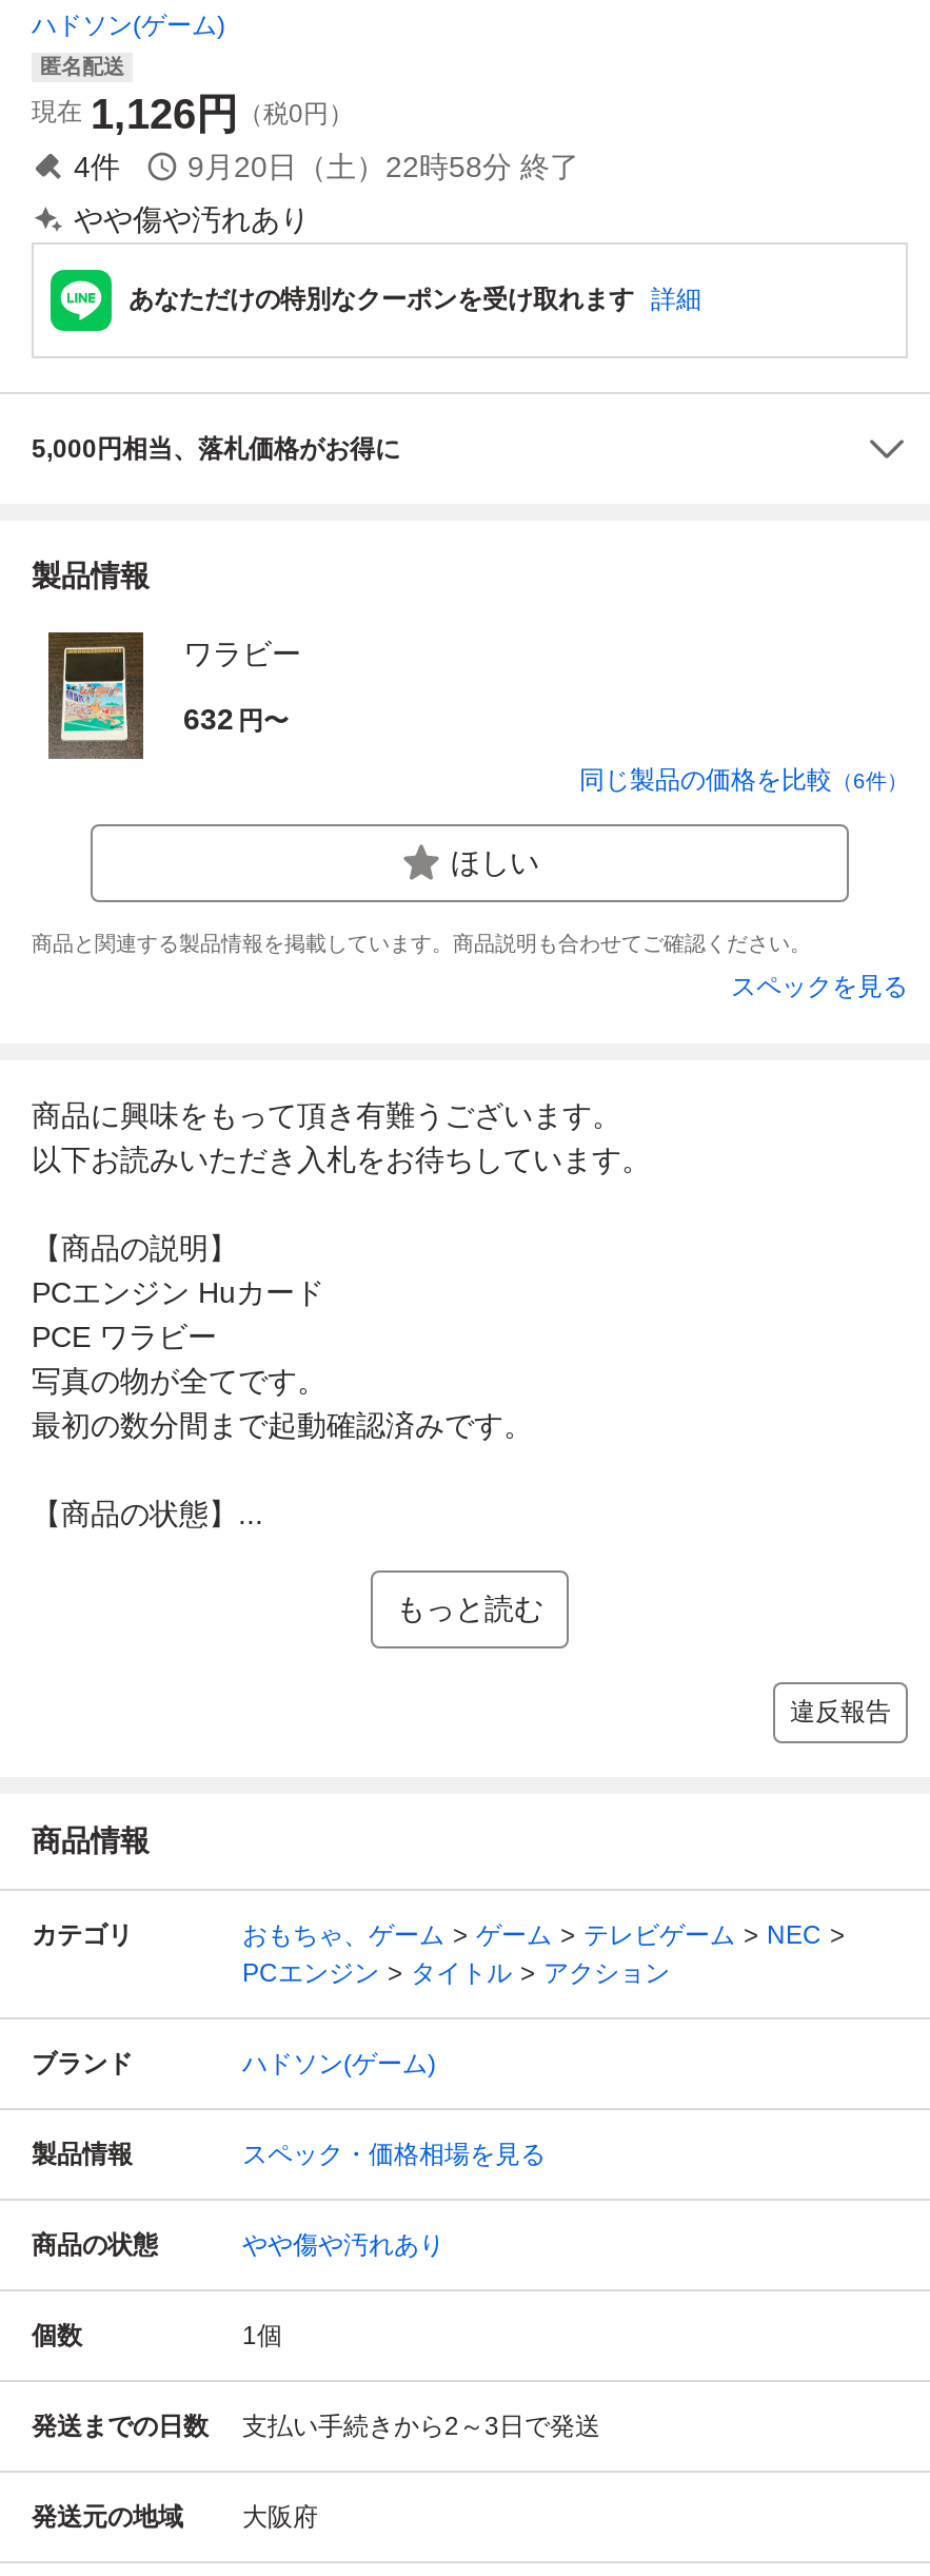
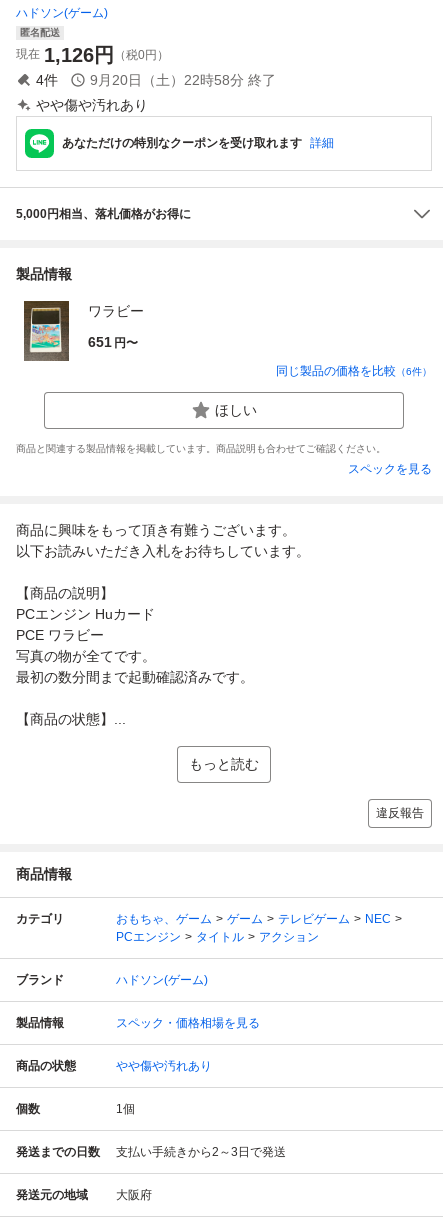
[183,701,289,735] 632 円〜 -> [88,334,138,350] 651 円〜

